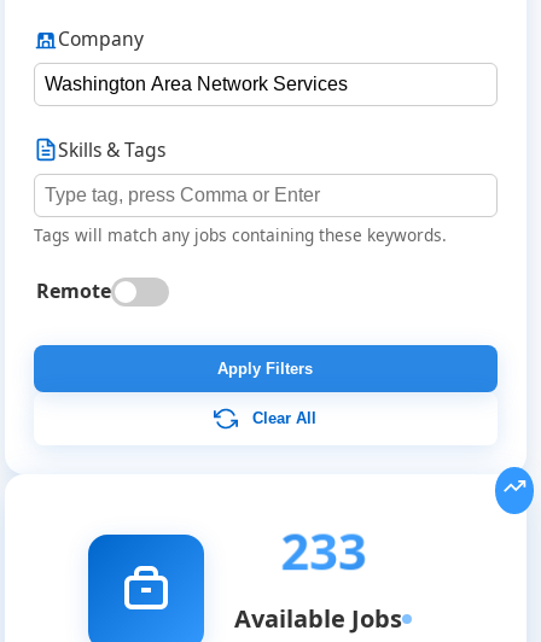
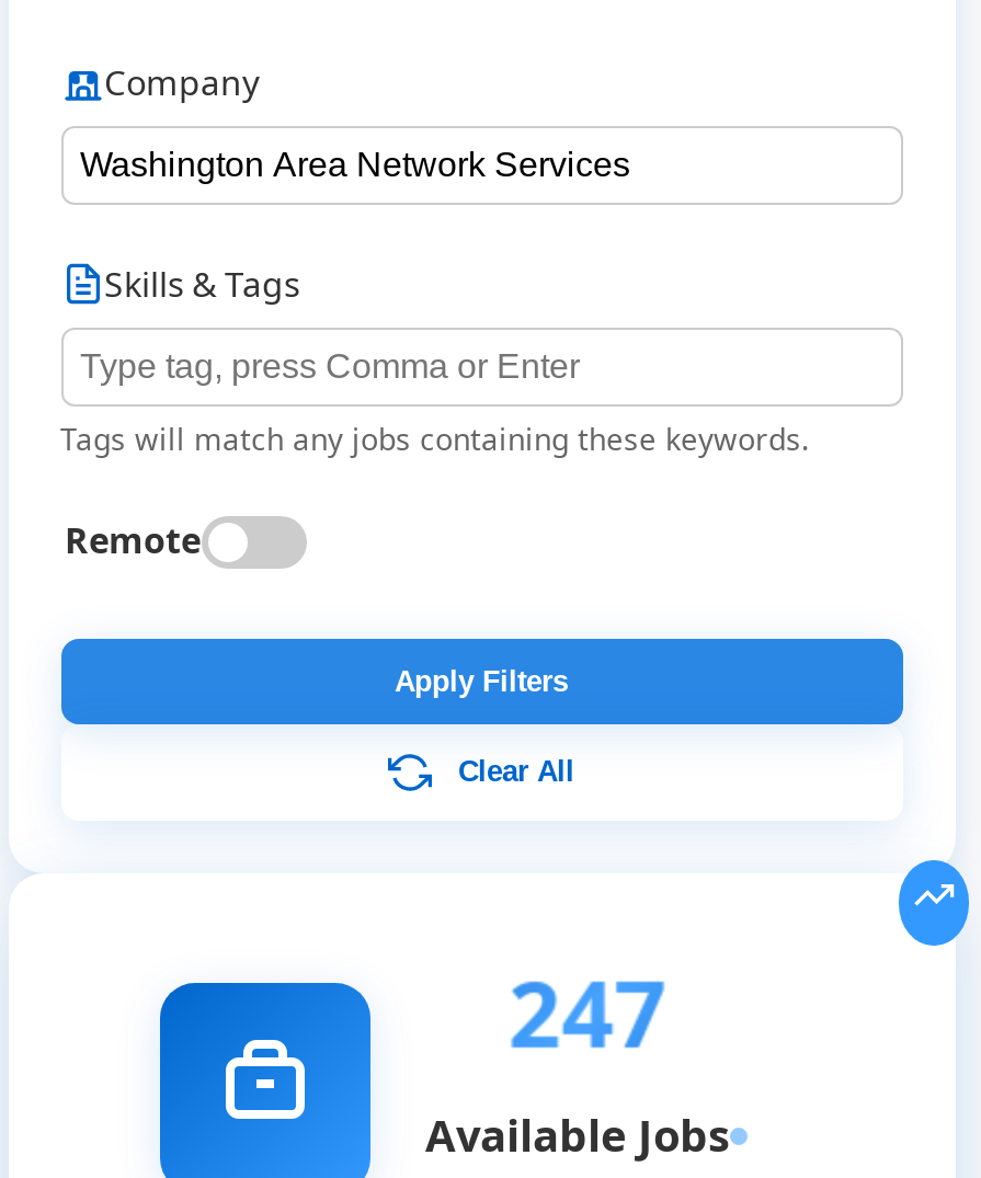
[279,516,367,586] 233 -> [510,952,663,1074] 247

